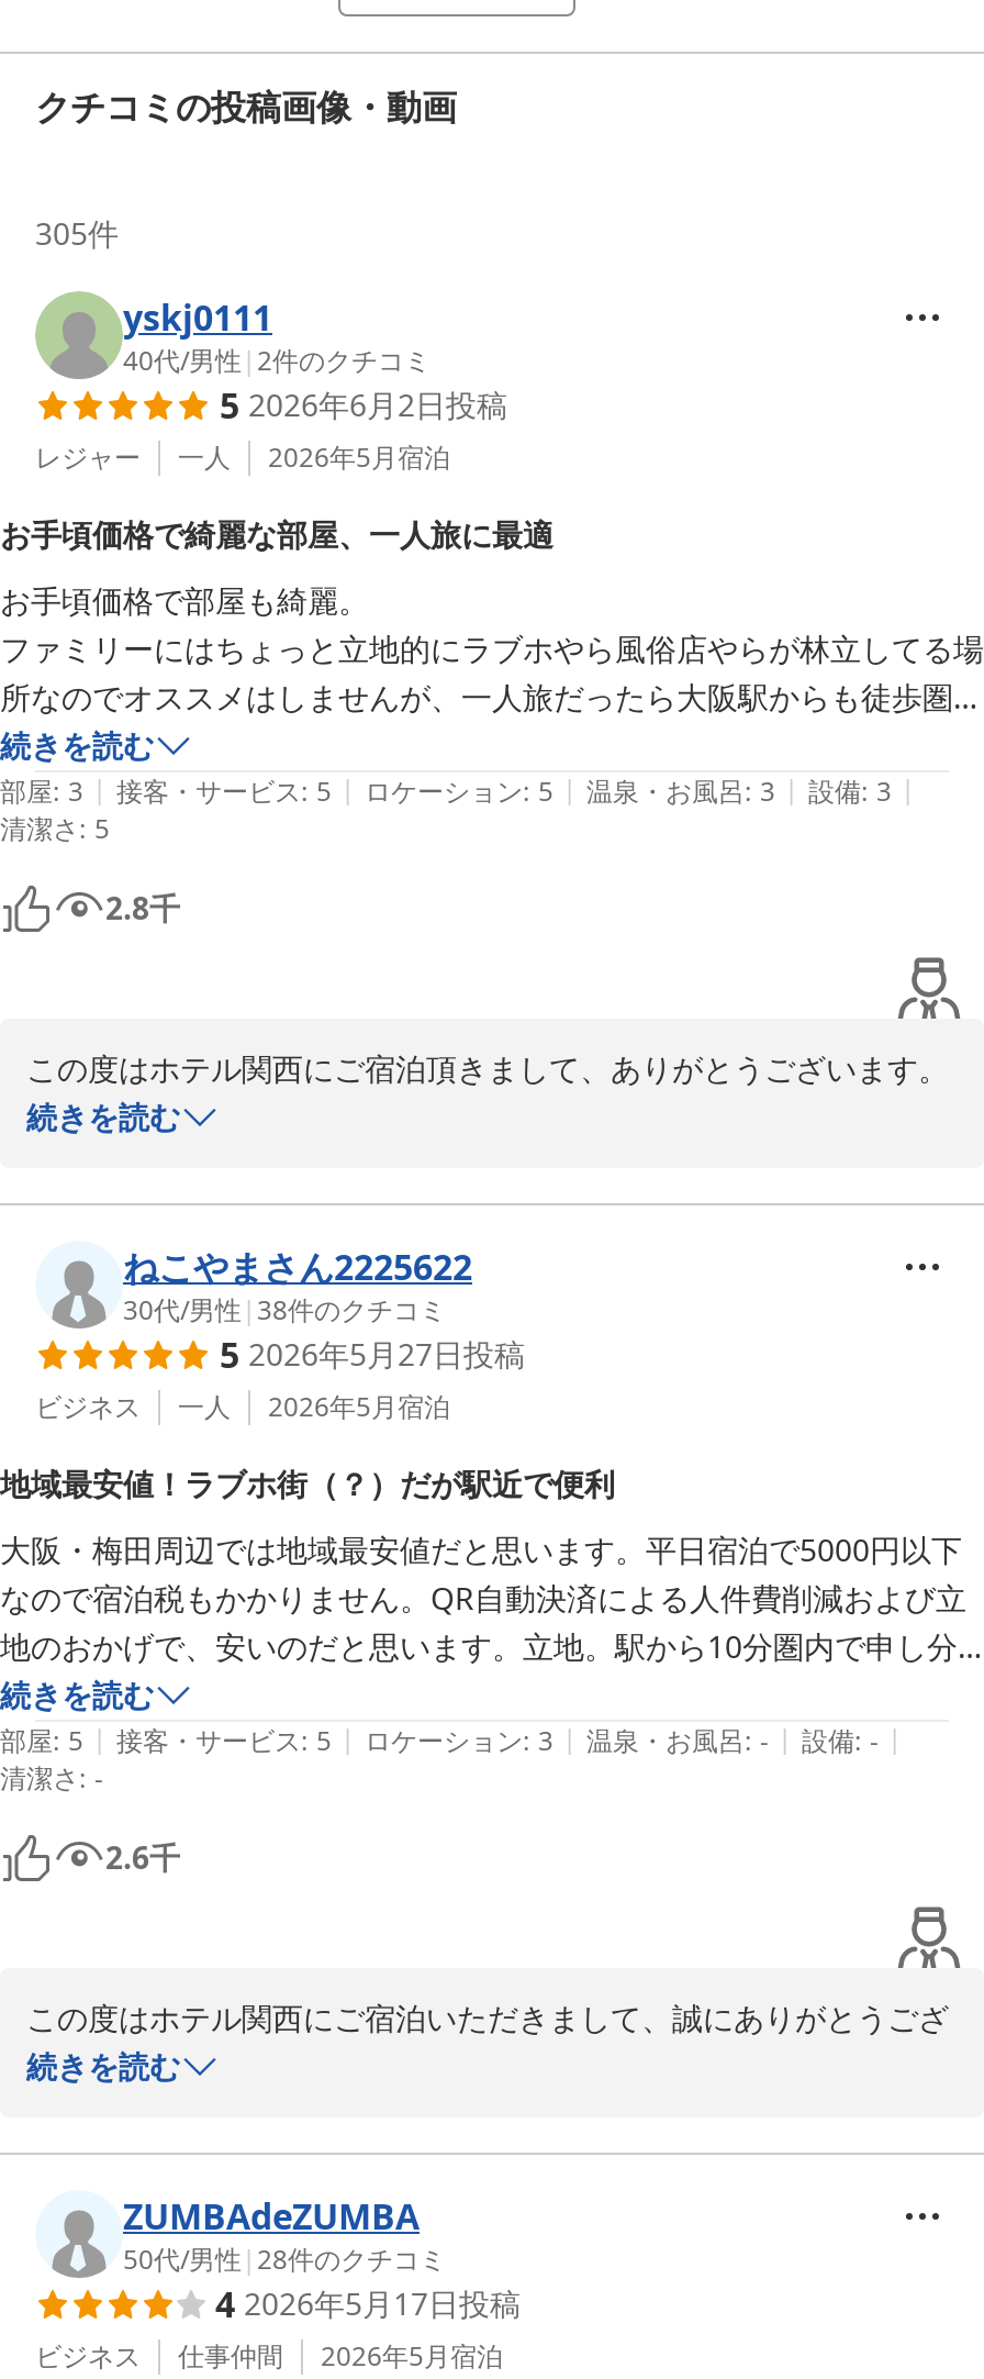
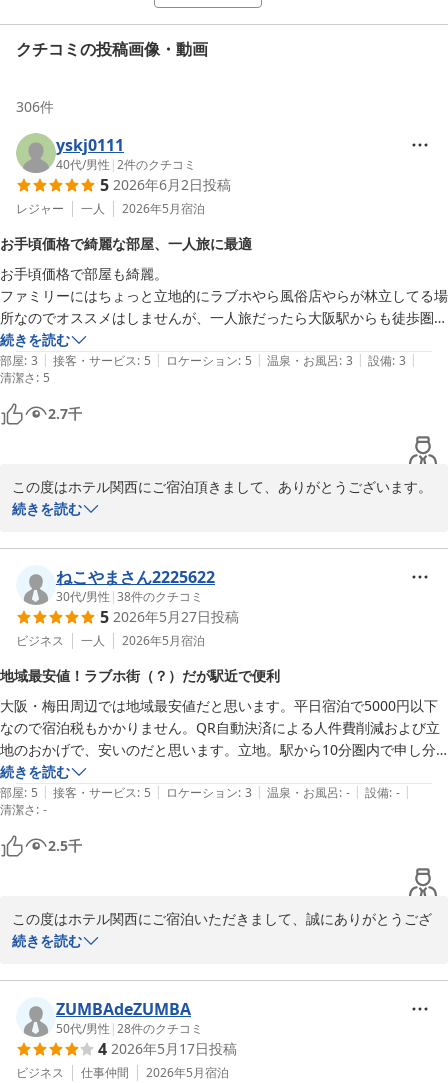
[35,212,119,254] 305件 -> [16,97,54,116] 306件
[105,887,180,929] 2.8千 -> [48,404,82,423] 2.7千
[105,1836,180,1878] 2.6千 -> [48,836,82,855] 2.5千

